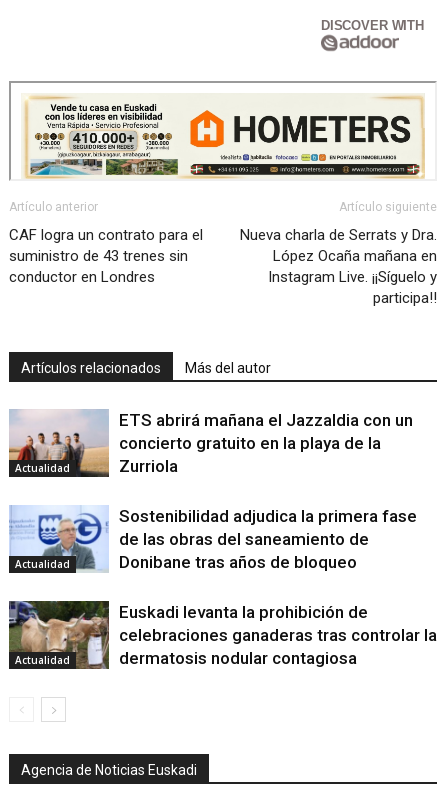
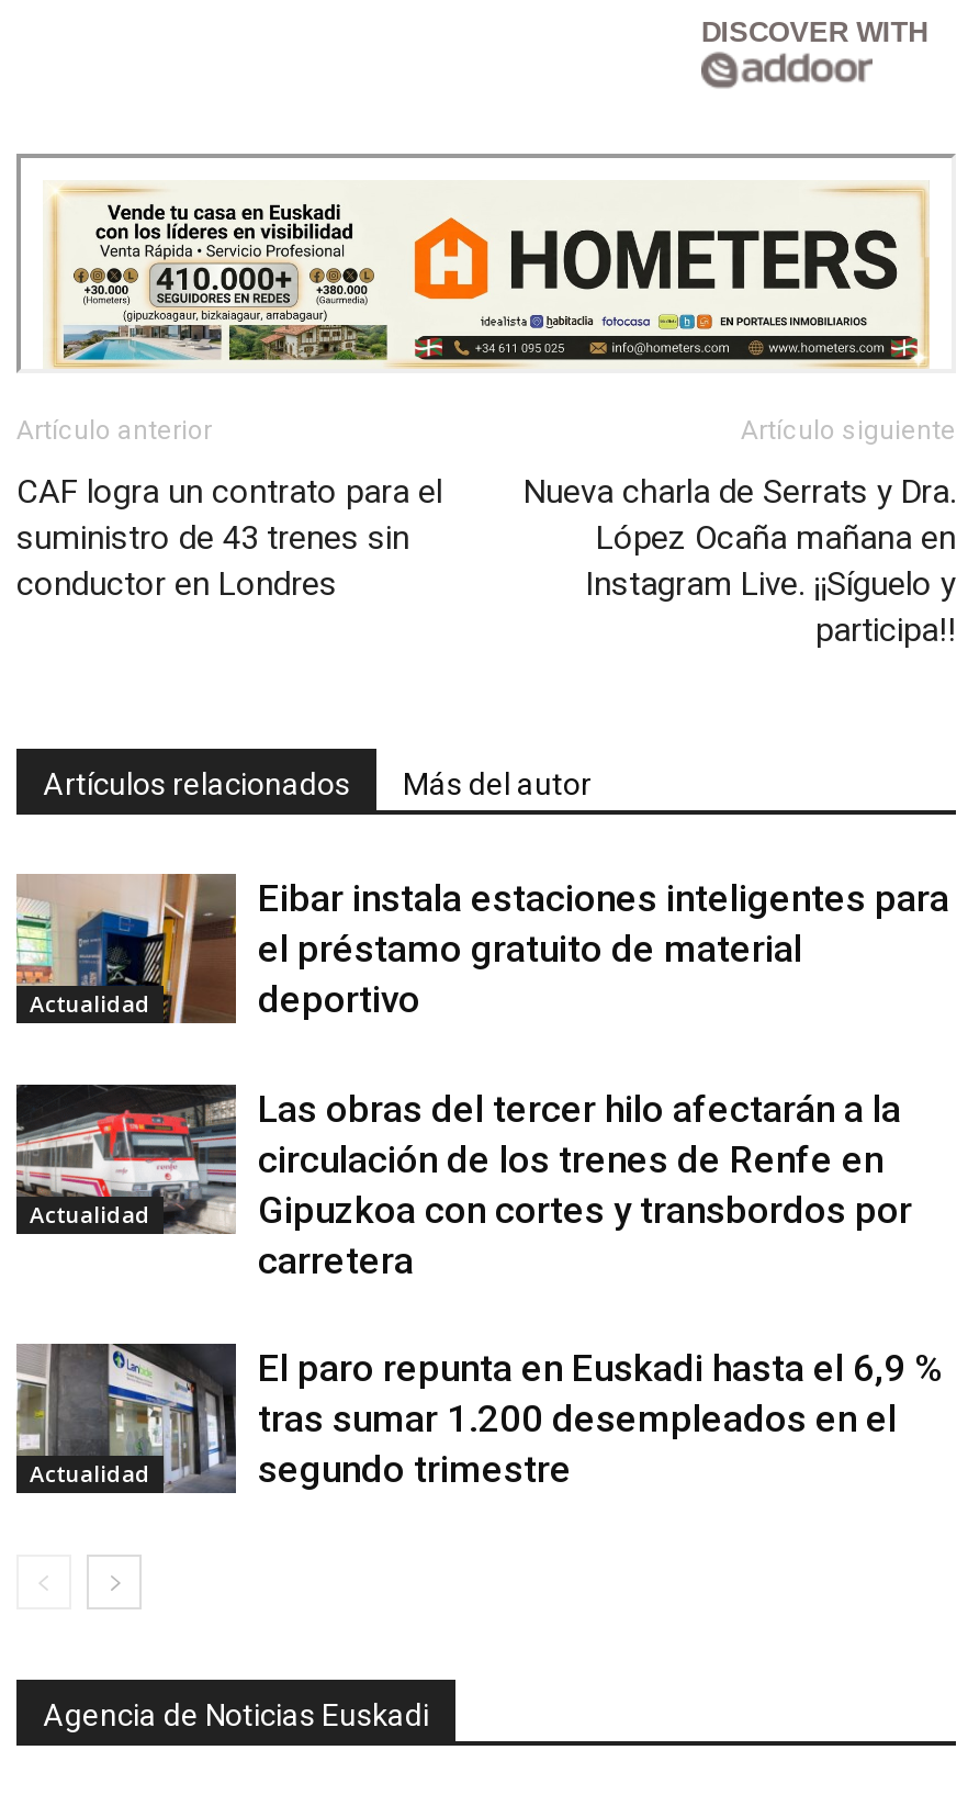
[9,409,413,477] [image] | ETS abrirá mañana el Jazzaldia con un | concierto gratuito en la playa de la | Zurriola -> [16,872,949,1025] [image] | Eibar instala estaciones inteligentes para | el préstamo gratuito de material | deportivo
[9,505,417,572] [image] | Sostenibilidad adjudica la primera fase | de las obras del saneamiento de | Donibane tras años de bloqueo -> [14,1082,912,1281] [image] | Las obras del tercer hilo afectarán a la | circulación de los trenes de Renfe en | Gipuzkoa con cortes y transbordos por | carretera
[9,601,437,669] [image] | Euskadi levanta la prohibición de | celebraciones ganaderas tras controlar la | dermatosis nodular contagiosa -> [16,1344,943,1493] [image] | El paro repunta en Euskadi hasta el 6,9 % | tras sumar 1.200 desempleados en el | segundo trimestre

